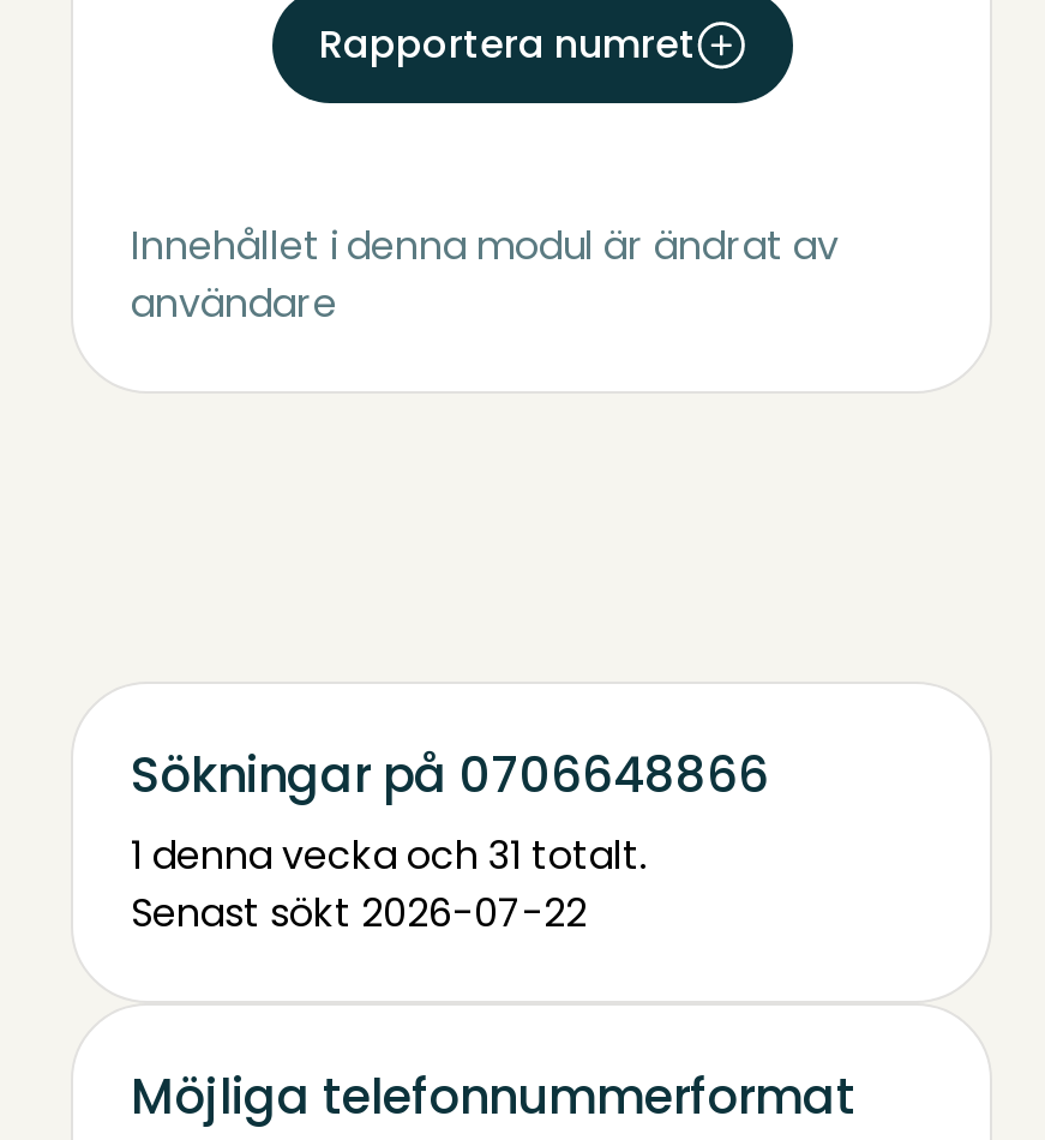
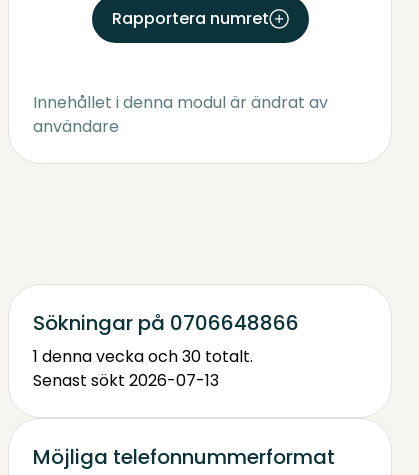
[131,828,647,883] 1 denna vecka och 31 totalt. -> [33,345,253,368] 1 denna vecka och 30 totalt.
[131,886,587,941] Senast sökt 2026-07-22 -> [33,369,219,392] Senast sökt 2026-07-13

